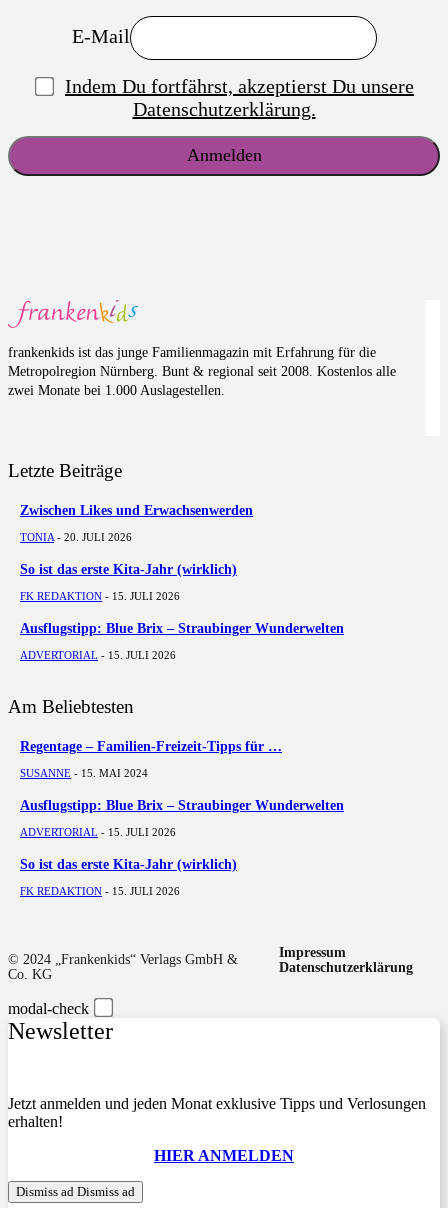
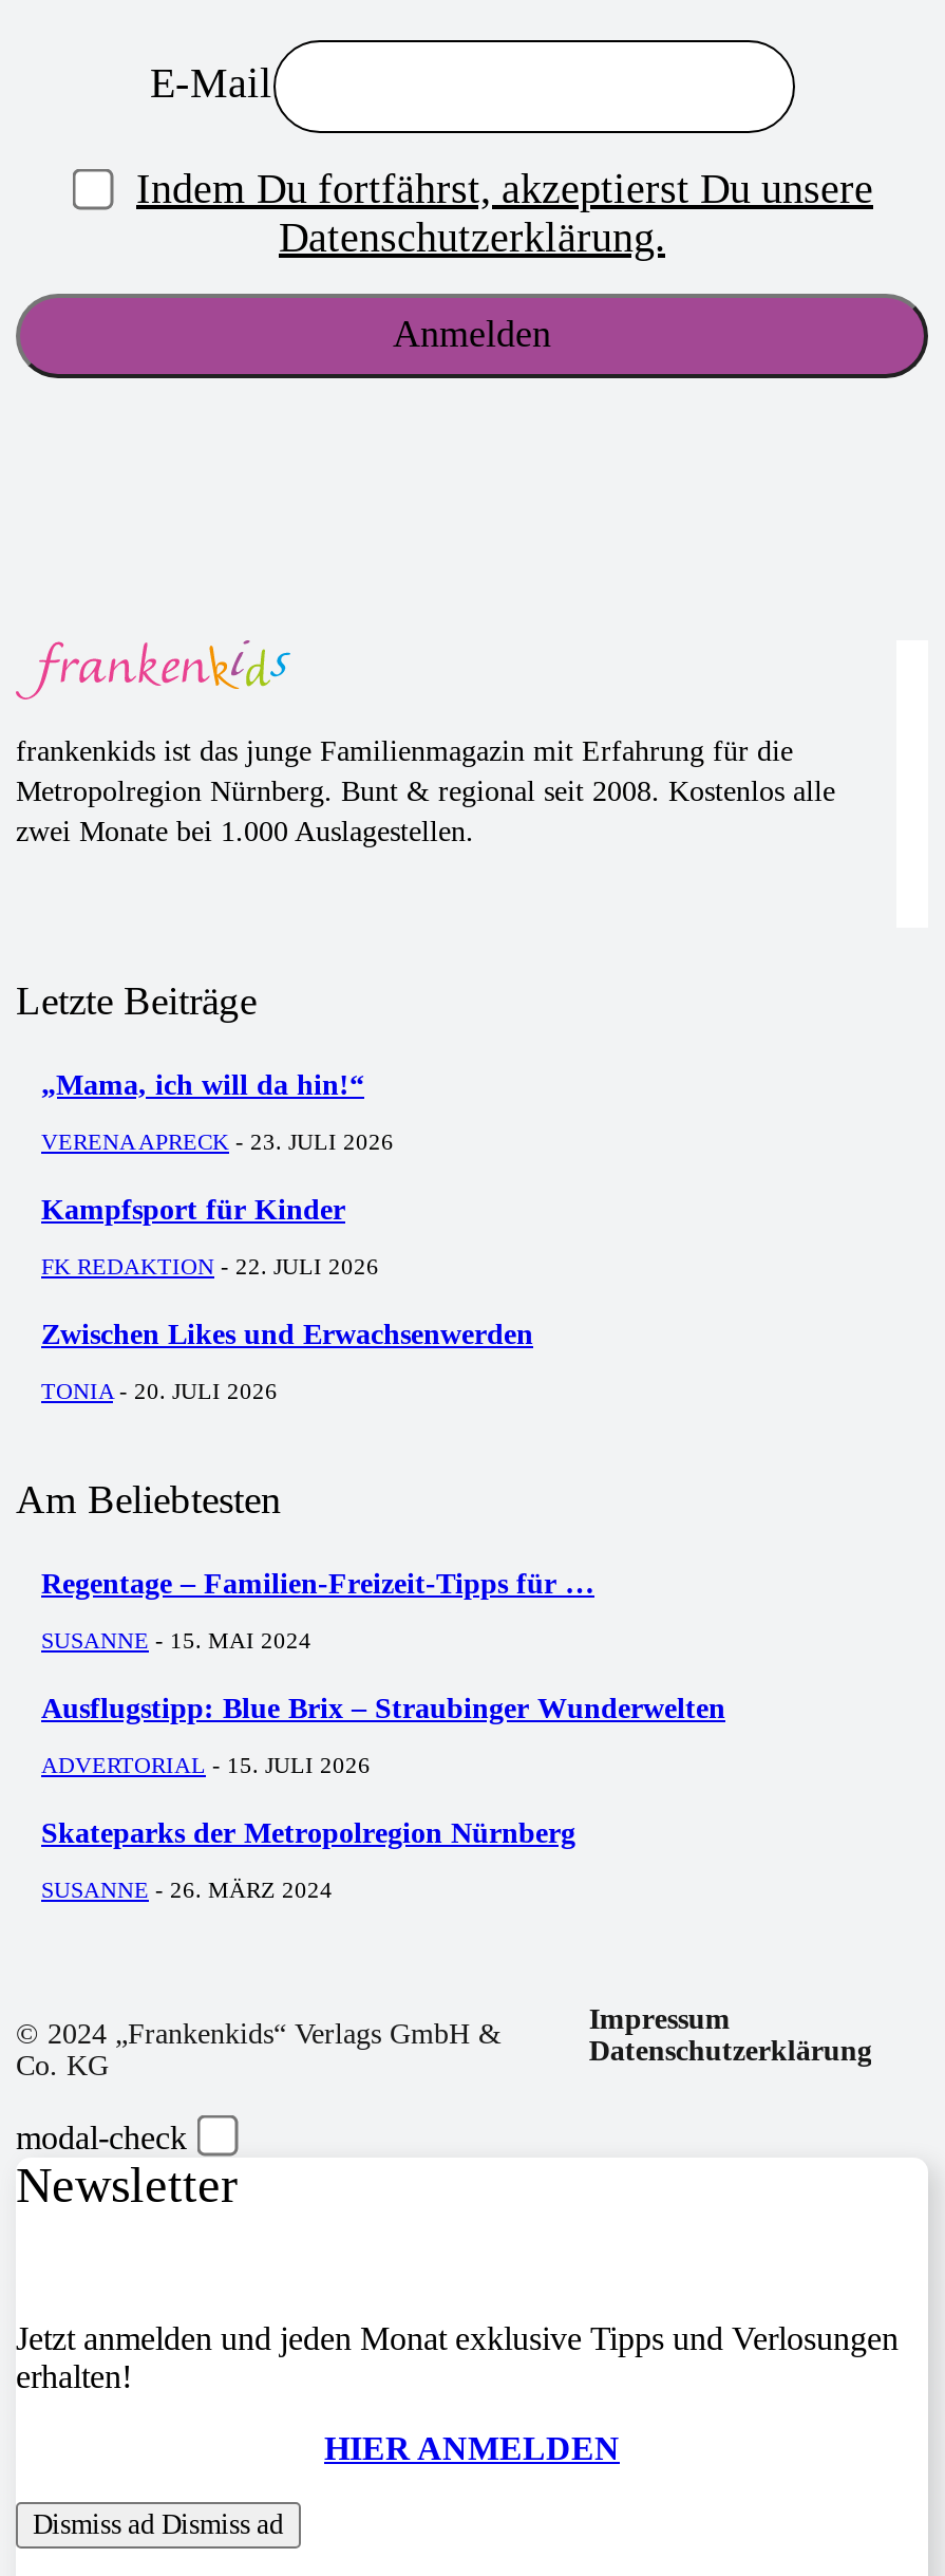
none -> [41,1070,394,1279] „Mama, ich will da hin!“ | VERENA APRECK - 23. JULI 2026 | Kampfsport für Kinder | FK REDAKTION - 22. JULI 2026
moved [20,503,253,543] -> [41,1319,533,1404]: Zwischen Likes und Erwachsenwerden | TONIA - 20. JULI 2026
[20,562,344,661] So ist das erste Kita-Jahr (wirklich) | FK REDAKTION - 15. JULI 2026 | Ausflugstipp: Blue Brix – Straubinger Wunderwelten | ADVERTORIAL - 15. JULI 2026 -> none
[20,857,237,872] So ist das erste Kita-Jahr (wirklich) -> [41,1818,575,1850] Skateparks der Metropolregion Nürnberg
[20,885,180,897] FK REDAKTION - 15. JULI 2026 -> [41,1877,333,1903] SUSANNE - 26. MÄRZ 2024

